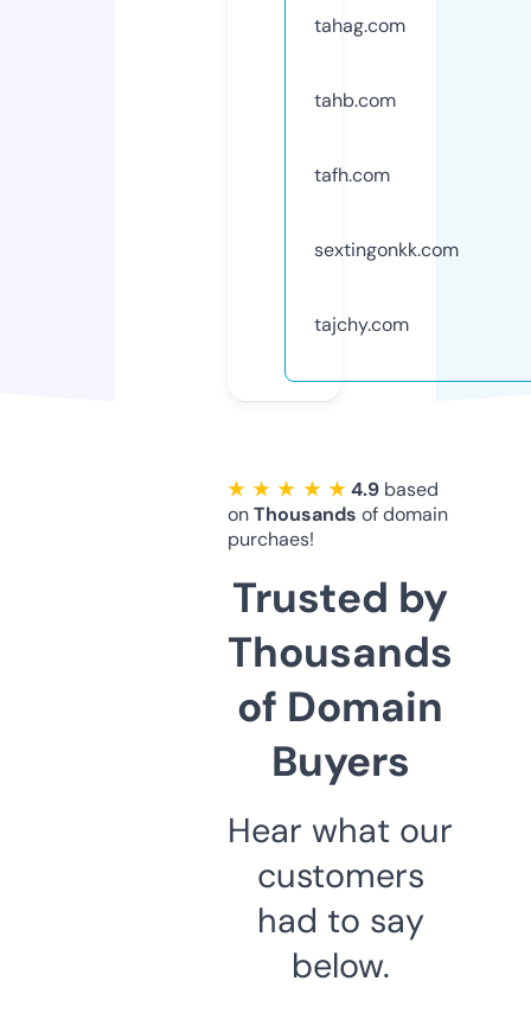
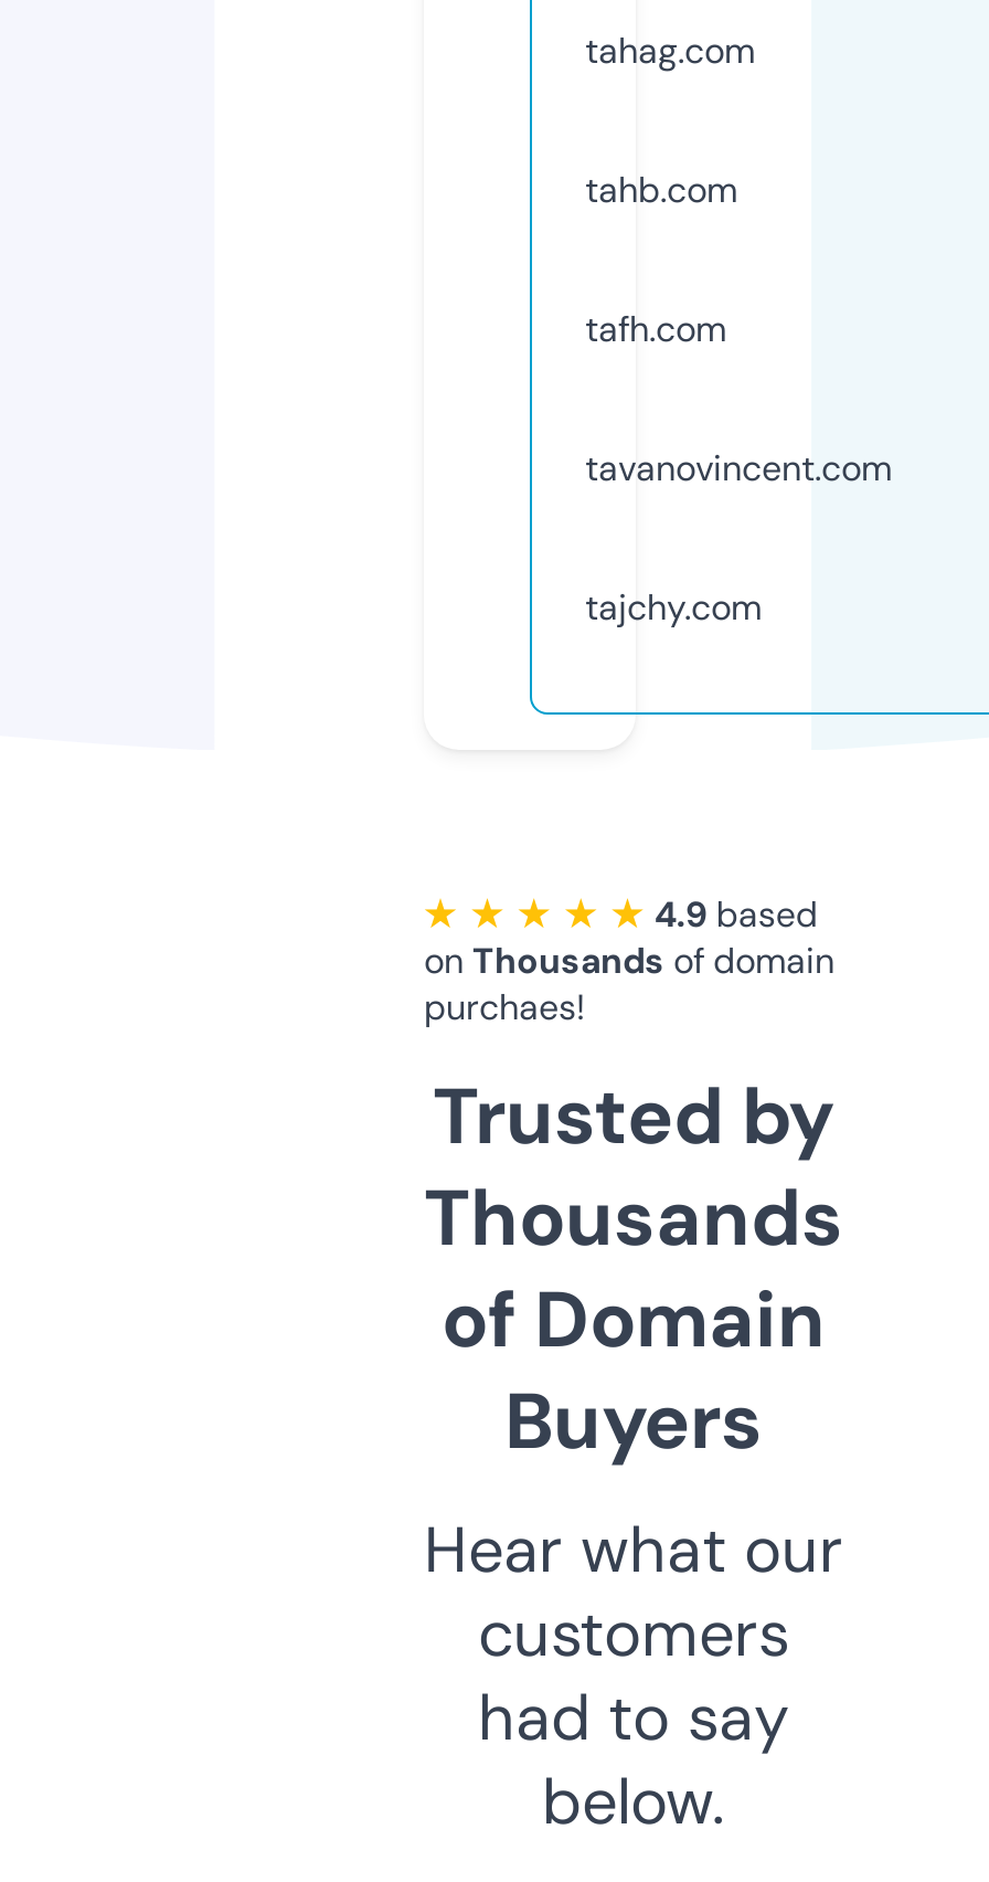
[314,237,459,262] sextingonkk.com -> [585,445,892,491] tavanovincent.com

